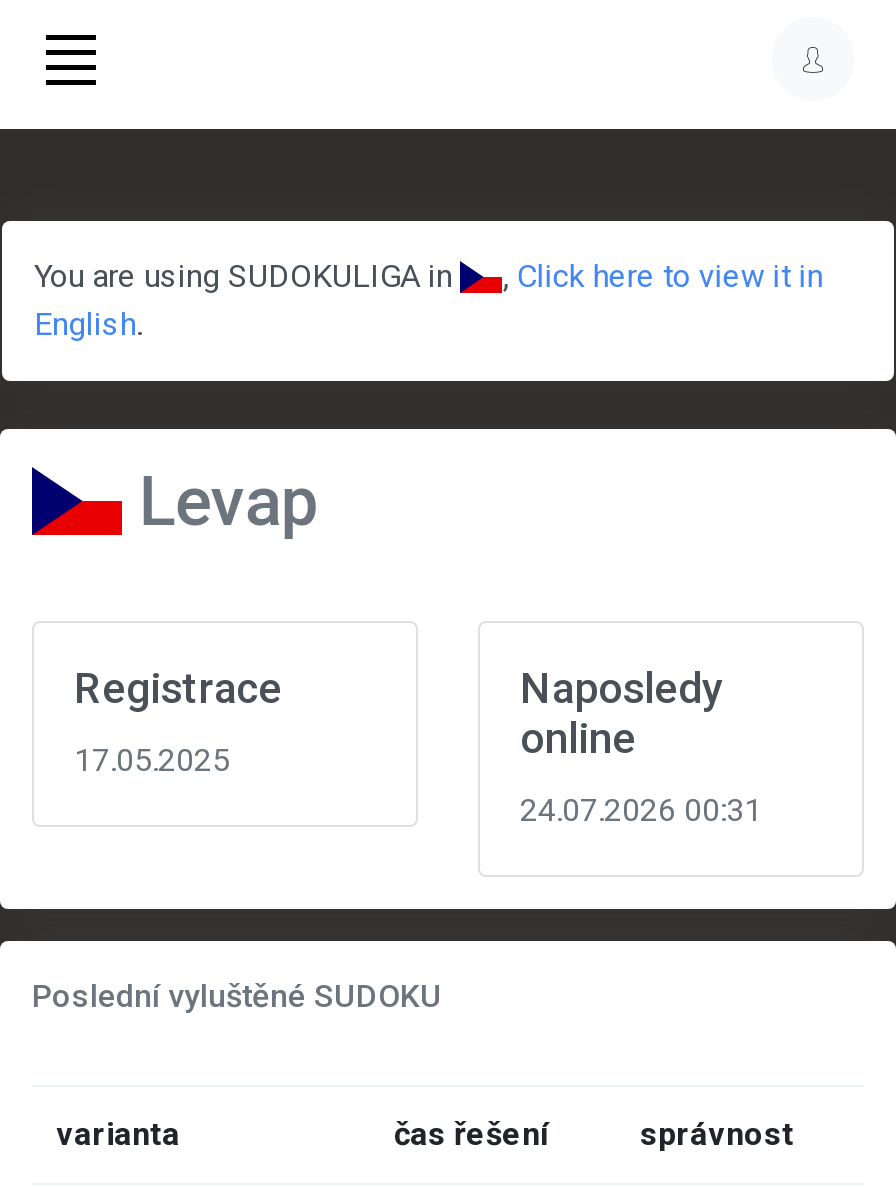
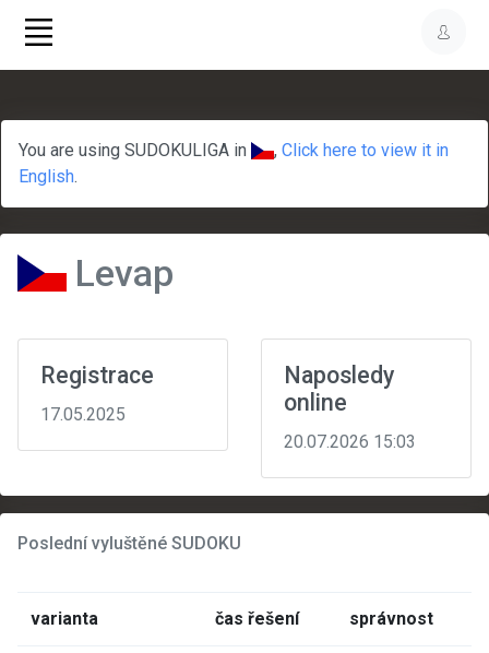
[520,791,762,829] 24.07.2026 00:31 -> [284,431,416,452] 20.07.2026 15:03

